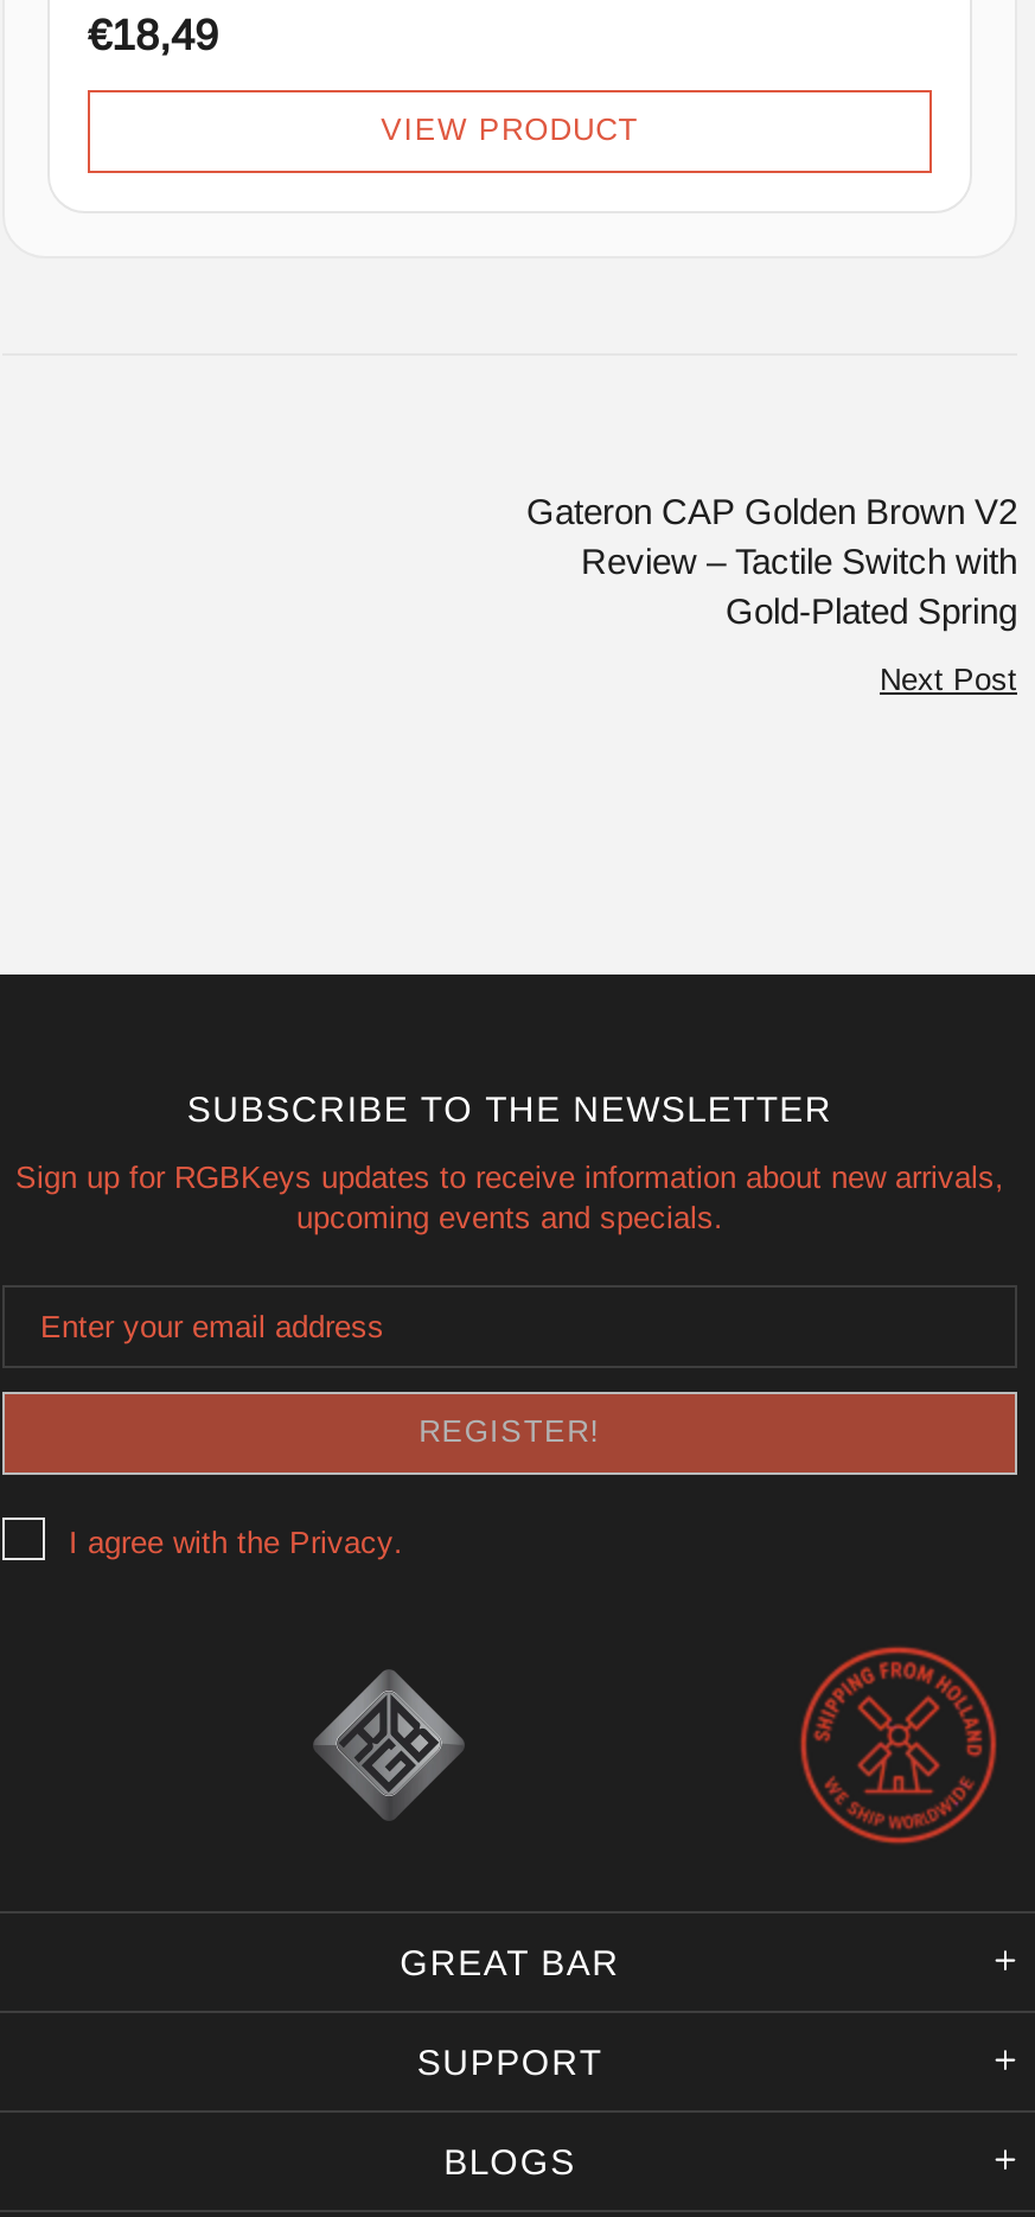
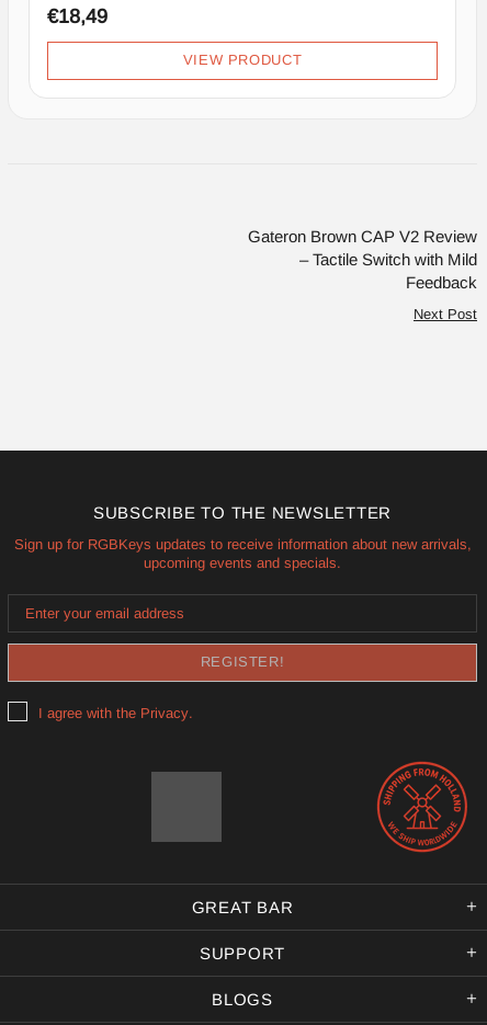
[526,491,1017,631] Gateron CAP Golden Brown V2 | Review – Tactile Switch with | Gold-Plated Spring -> [248,227,477,292] Gateron Brown CAP V2 Review | – Tactile Switch with Mild | Feedback
[315,1672,462,1819] [image] -> none

